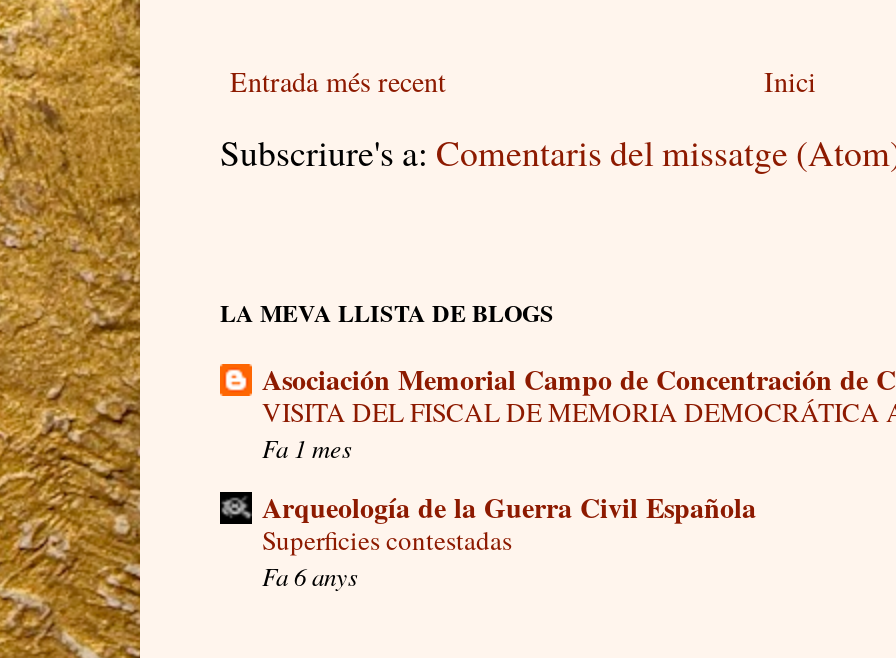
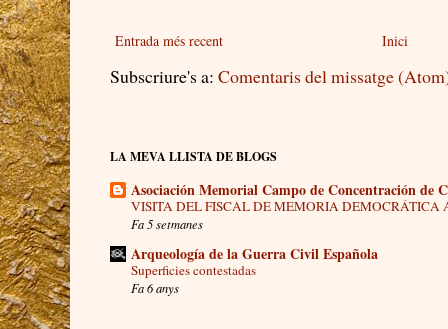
[262,431,352,465] Fa 1 mes -> [131,215,203,232] Fa 5 setmanes

